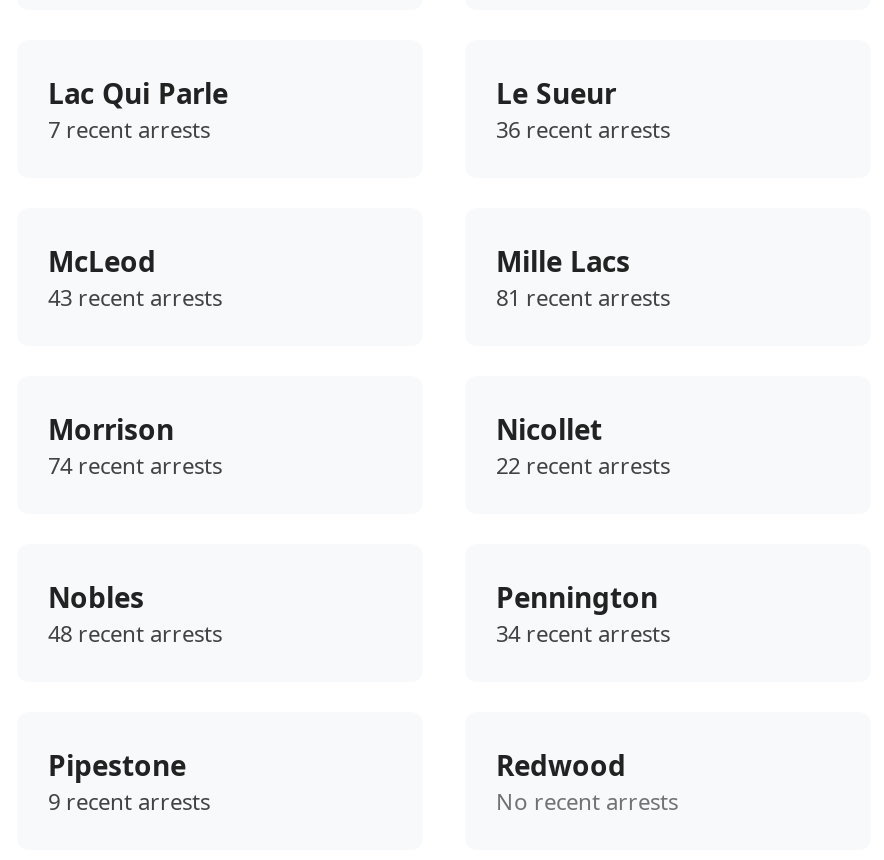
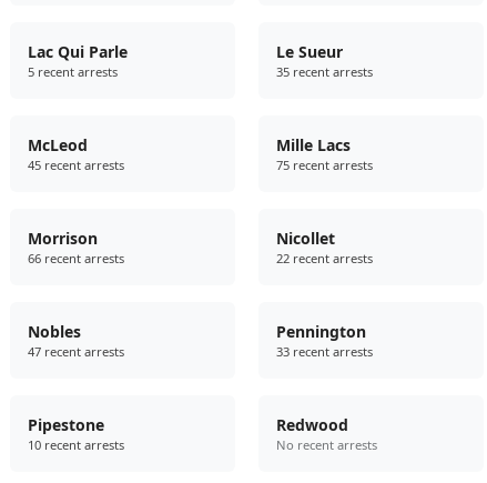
[48,114,210,144] 7 recent arrests -> [27,63,117,80] 5 recent arrests
[496,114,670,144] 36 recent arrests -> [276,63,372,80] 35 recent arrests
[48,282,222,312] 43 recent arrests -> [27,156,124,173] 45 recent arrests
[496,282,670,312] 81 recent arrests -> [276,156,372,173] 75 recent arrests
[48,450,222,480] 74 recent arrests -> [27,250,124,266] 66 recent arrests
[48,618,222,648] 48 recent arrests -> [27,343,124,360] 47 recent arrests
[496,618,670,648] 34 recent arrests -> [276,343,372,360] 33 recent arrests
[48,786,210,816] 9 recent arrests -> [27,436,124,453] 10 recent arrests

